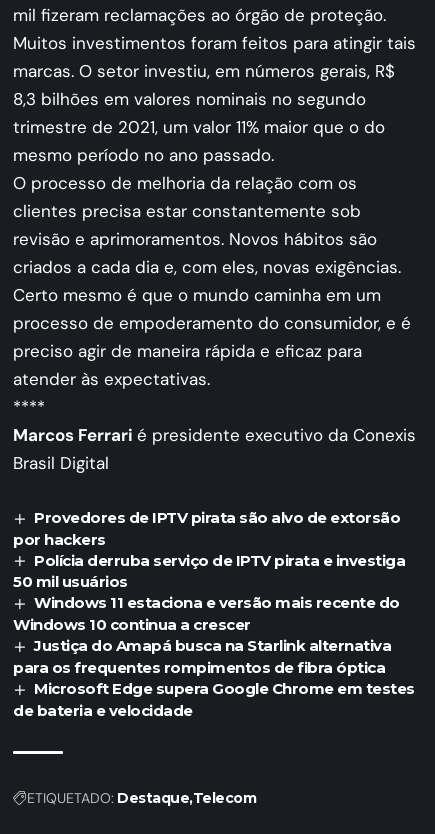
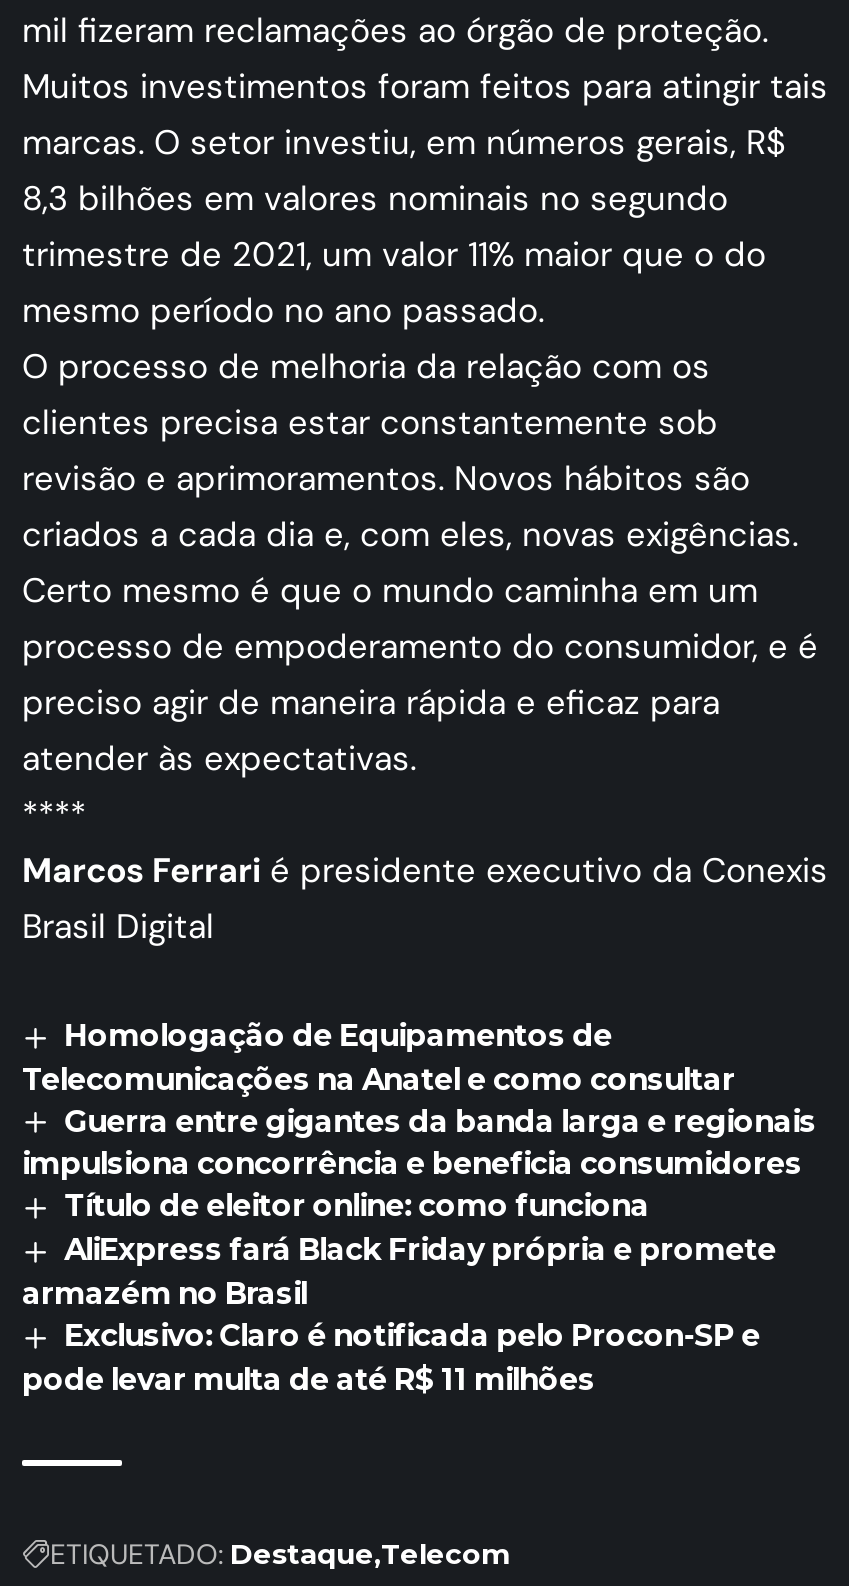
[13,507,415,720] Provedores de IPTV pirata são alvo de extorsão | por hackers | Polícia derruba serviço de IPTV pirata e investiga | 50 mil usuários | Windows 11 estaciona e versão mais recente do | Windows 10 continua a crescer | Justiça do Amapá busca na Starlink alternativa | para os frequentes rompimentos de fibra óptica | Microsoft Edge supera Google Chrome em testes | de bateria e velocidade -> [22,1015,816,1399] Homologação de Equipamentos de | Telecomunicações na Anatel e como consultar | Guerra entre gigantes da banda larga e regionais | impulsiona concorrência e beneficia consumidores | Título de eleitor online: como funciona | AliExpress fará Black Friday própria e promete | armazém no Brasil | Exclusivo: Claro é notificada pelo Procon-SP e | pode levar multa de até R$ 11 milhões

